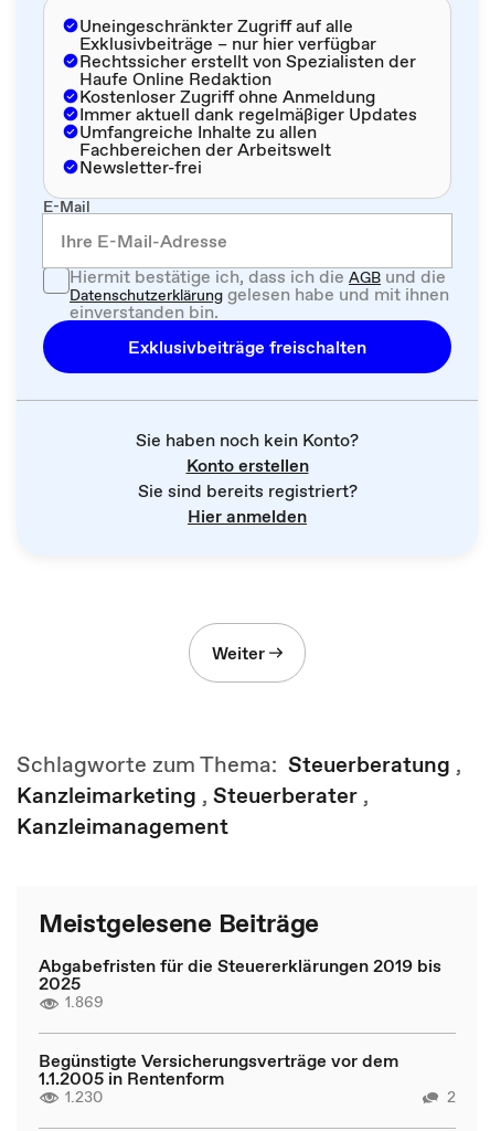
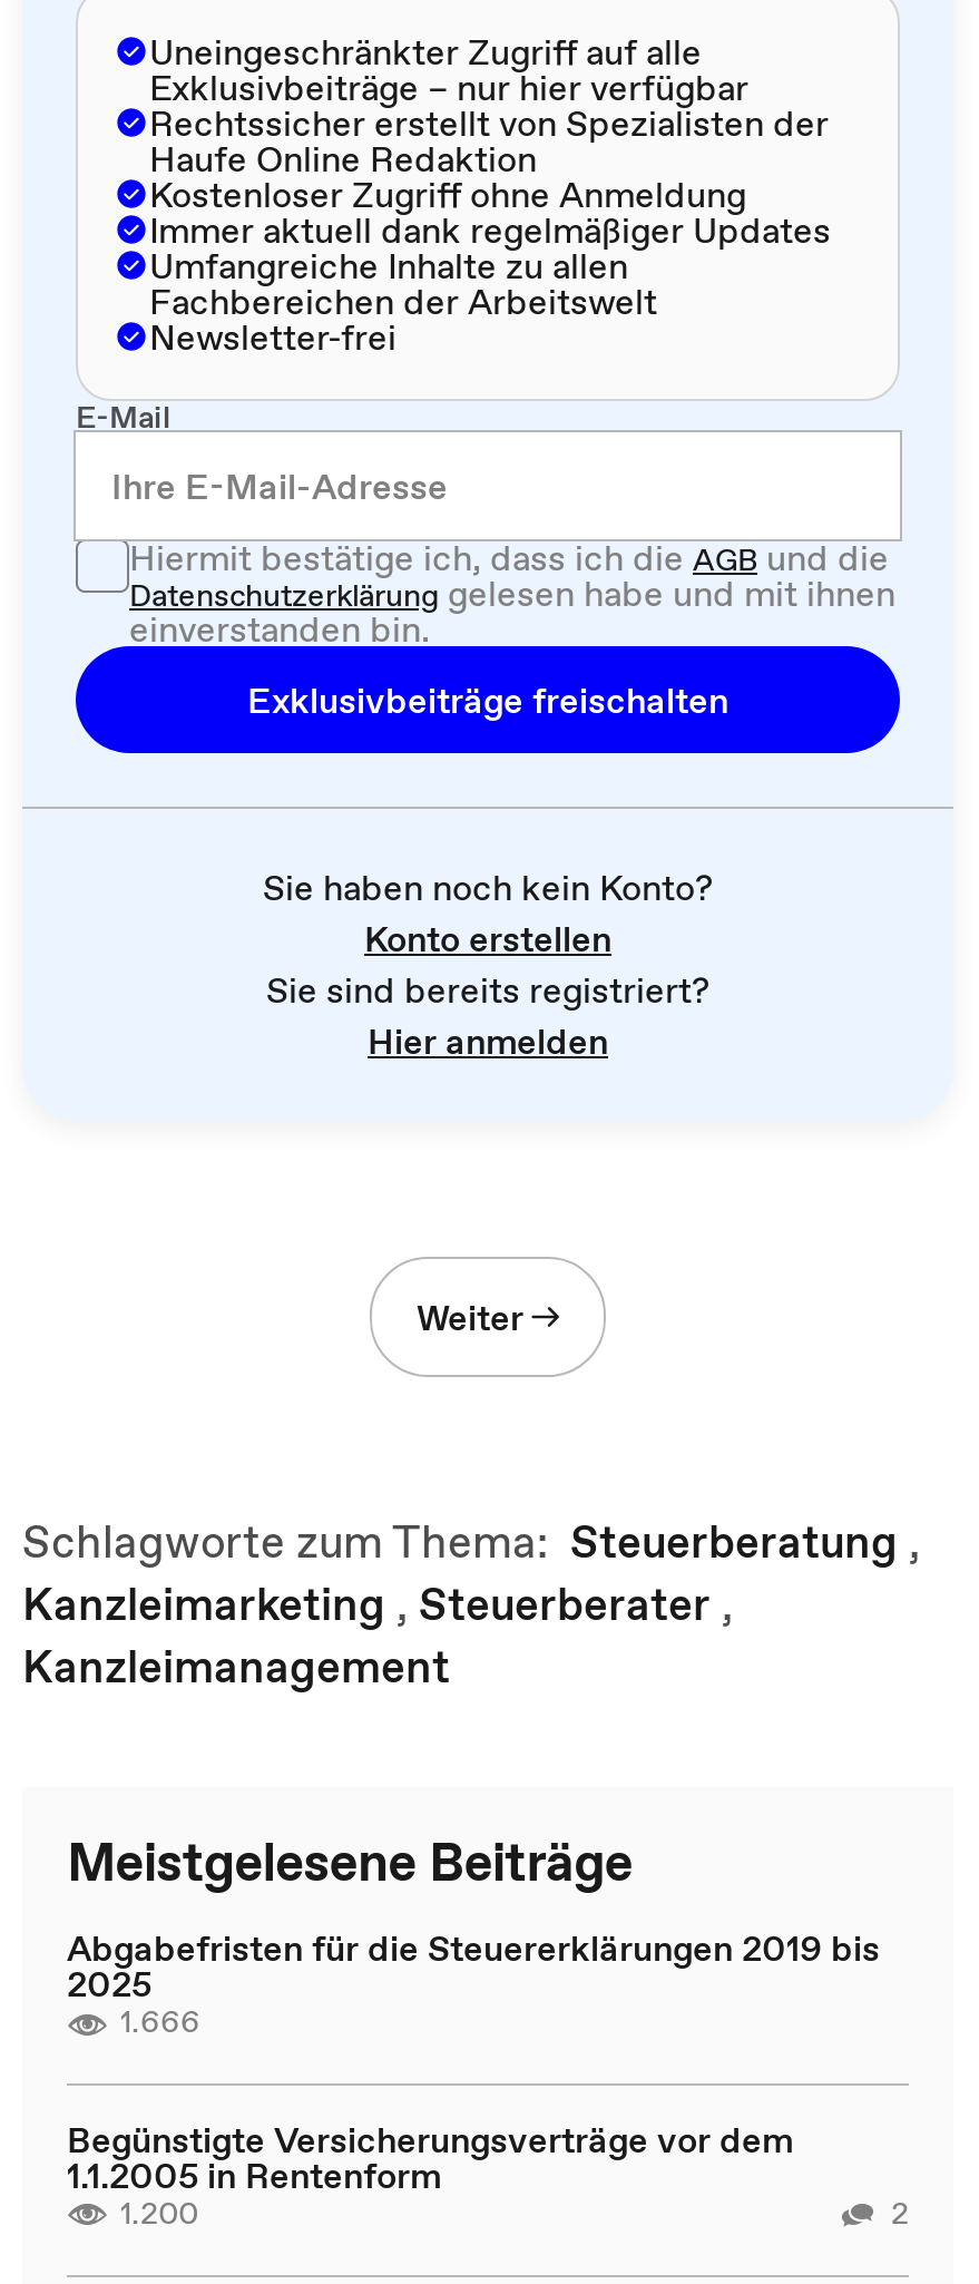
[65,991,104,1013] 1.869 -> [120,1999,200,2043] 1.666
[65,1085,103,1107] 1.230 -> [120,2189,198,2234] 1.200

